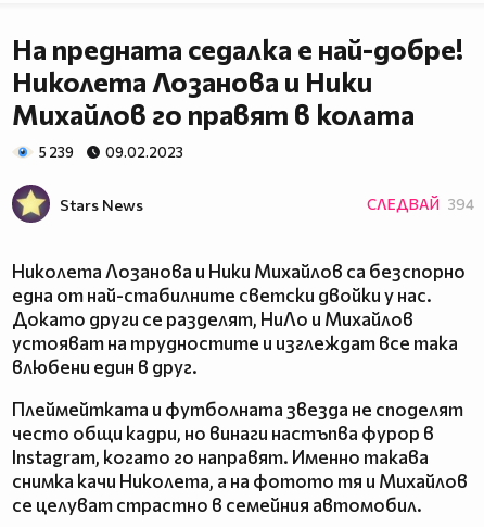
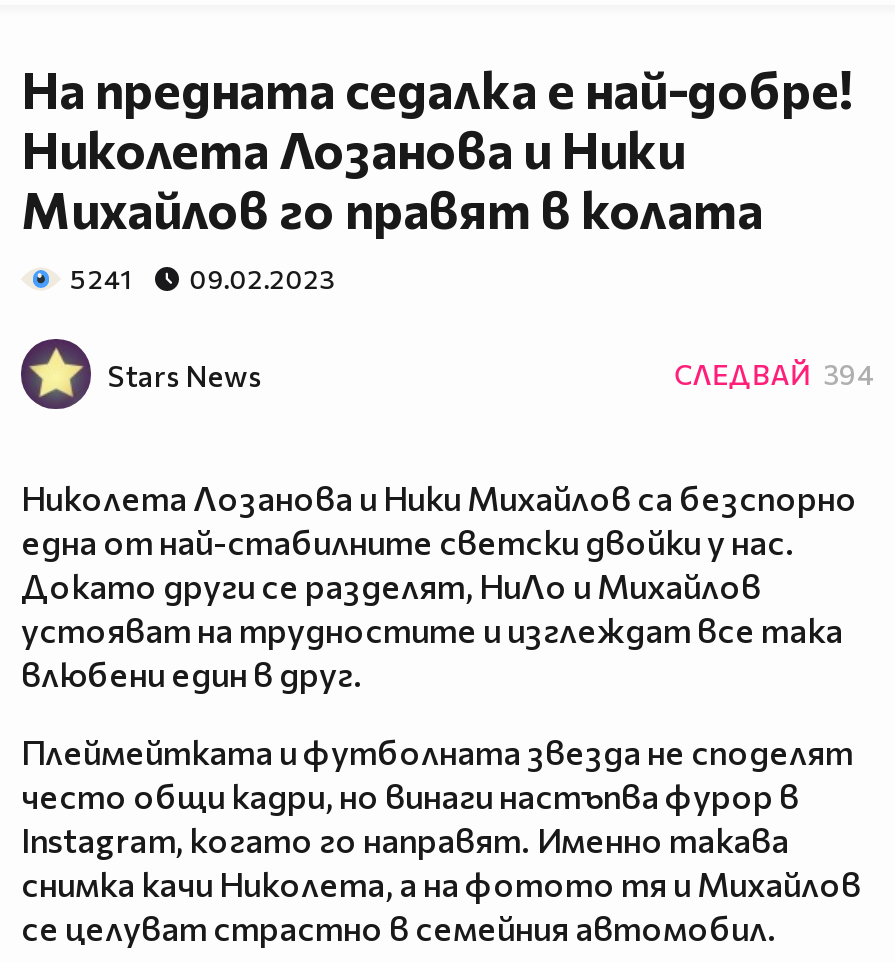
[39,143,184,161] 5 239 09.02.2023 -> [70,263,334,295] 5 241 09.02.2023

